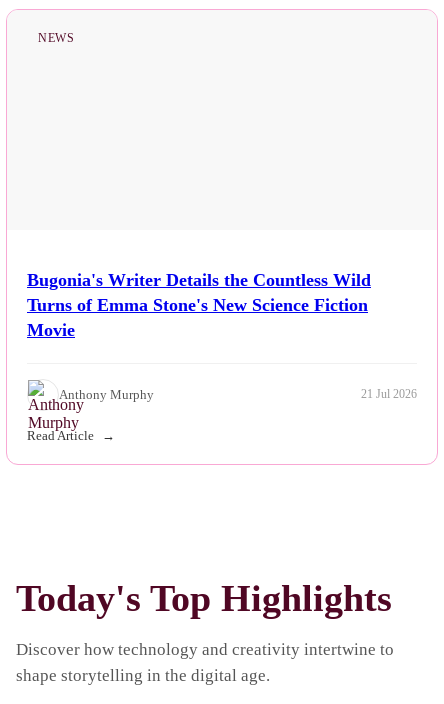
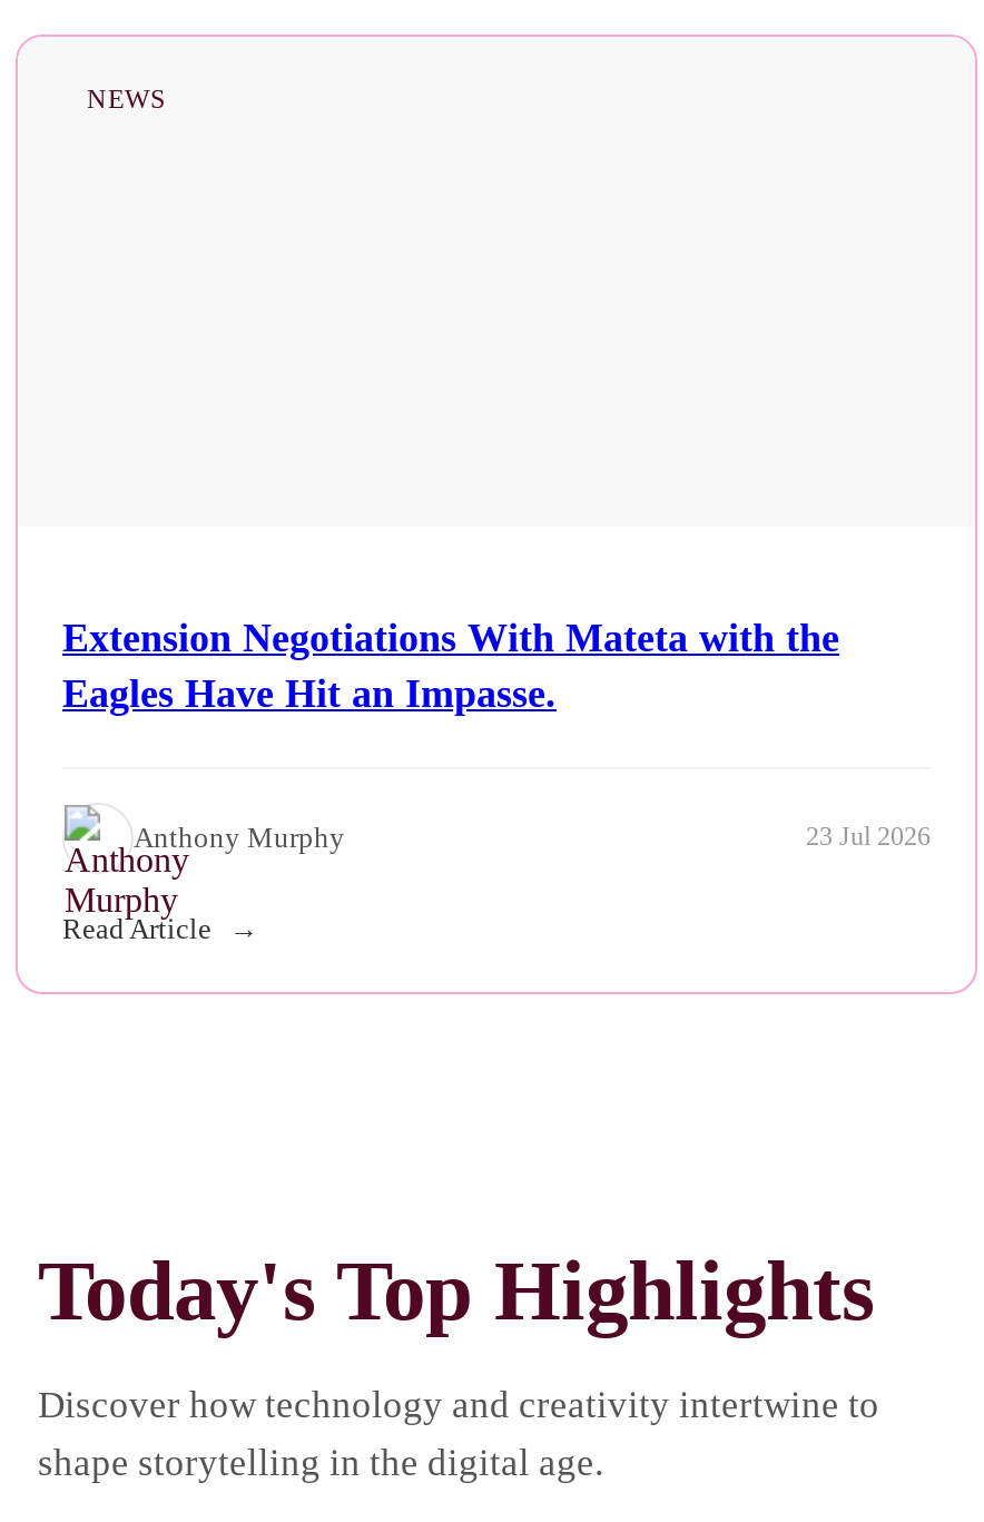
[27,270,371,340] Bugonia's Writer Details the Countless Wild | Turns of Emma Stone's New Science Fiction | Movie -> [62,615,839,715] Extension Negotiations With Mateta with the | Eagles Have Hit an Impasse.
[361,387,417,401] 21 Jul 2026 -> [806,821,931,852] 23 Jul 2026

